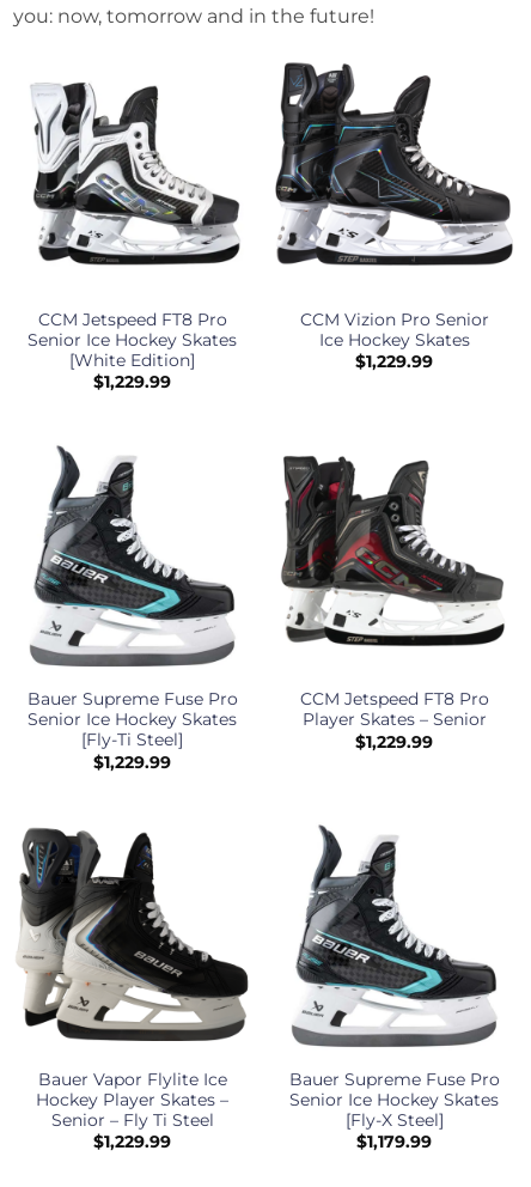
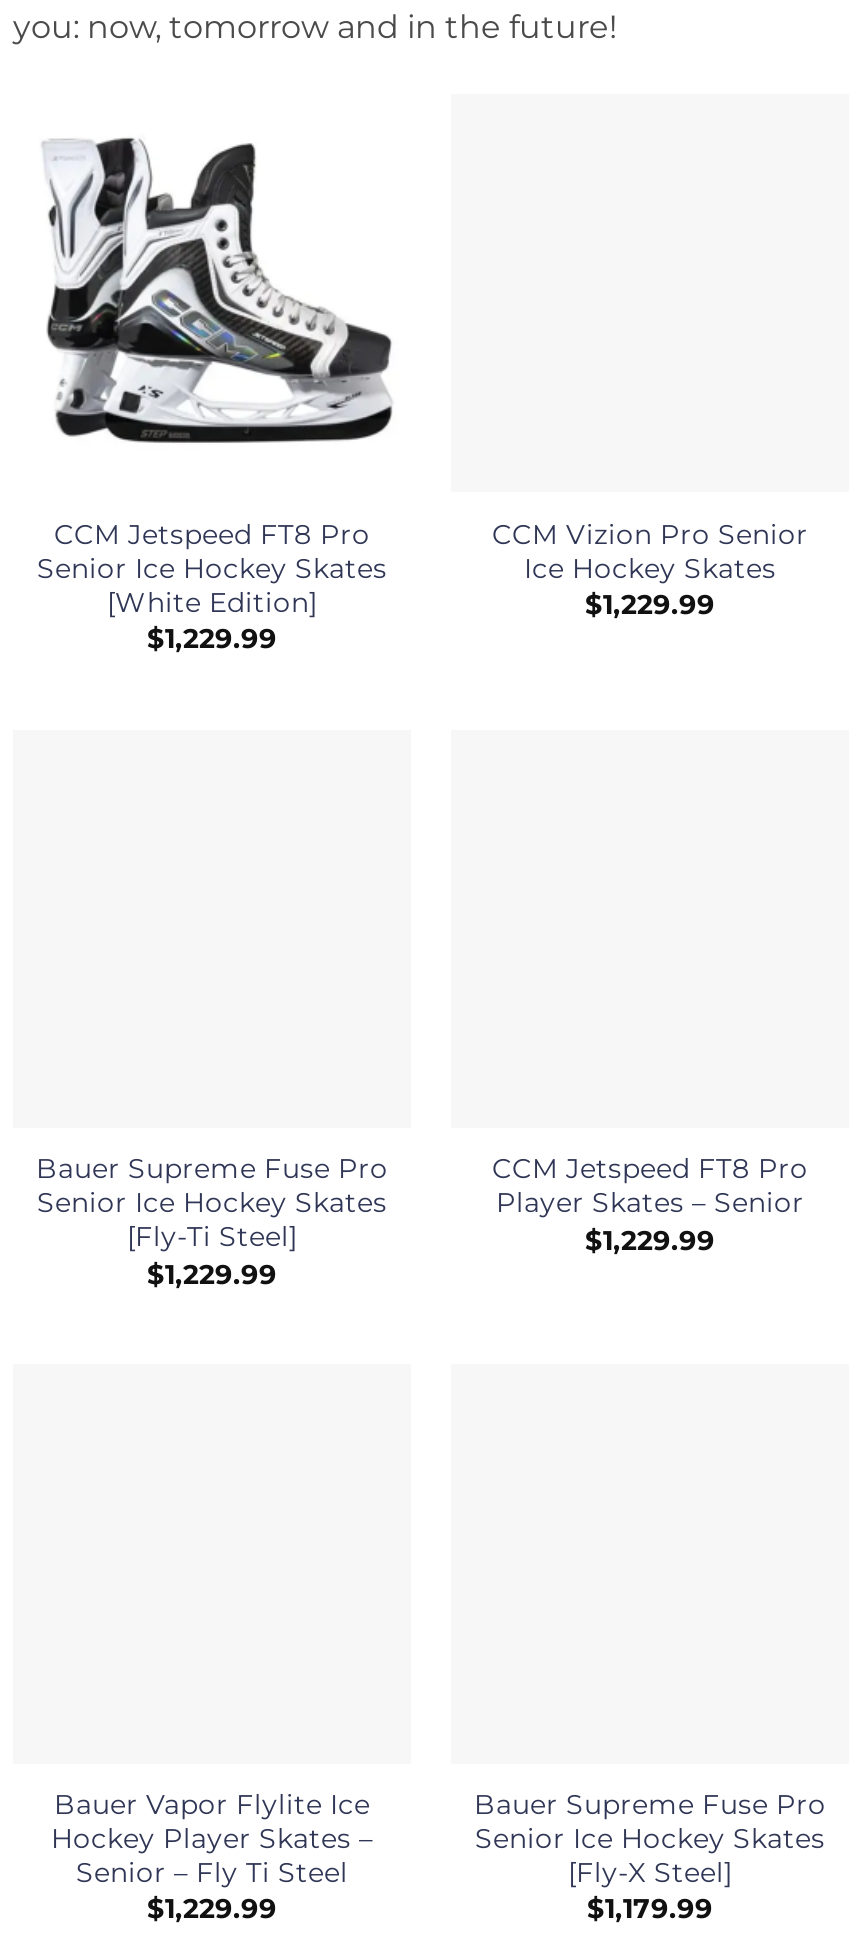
[275,62,513,267] [image] -> none
[29,445,236,668] [image] -> none
[280,455,506,647] [image] -> none
[18,827,249,1042] [image] -> none
[291,824,498,1048] [image] -> none

